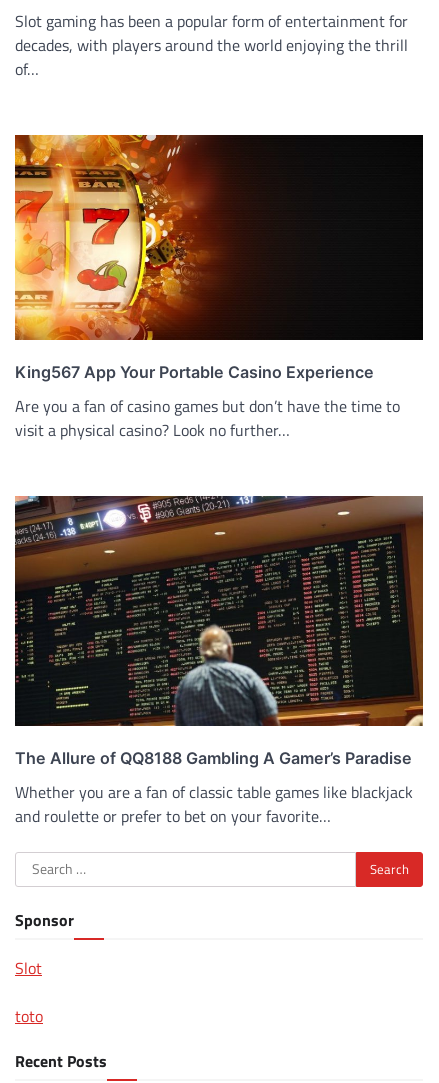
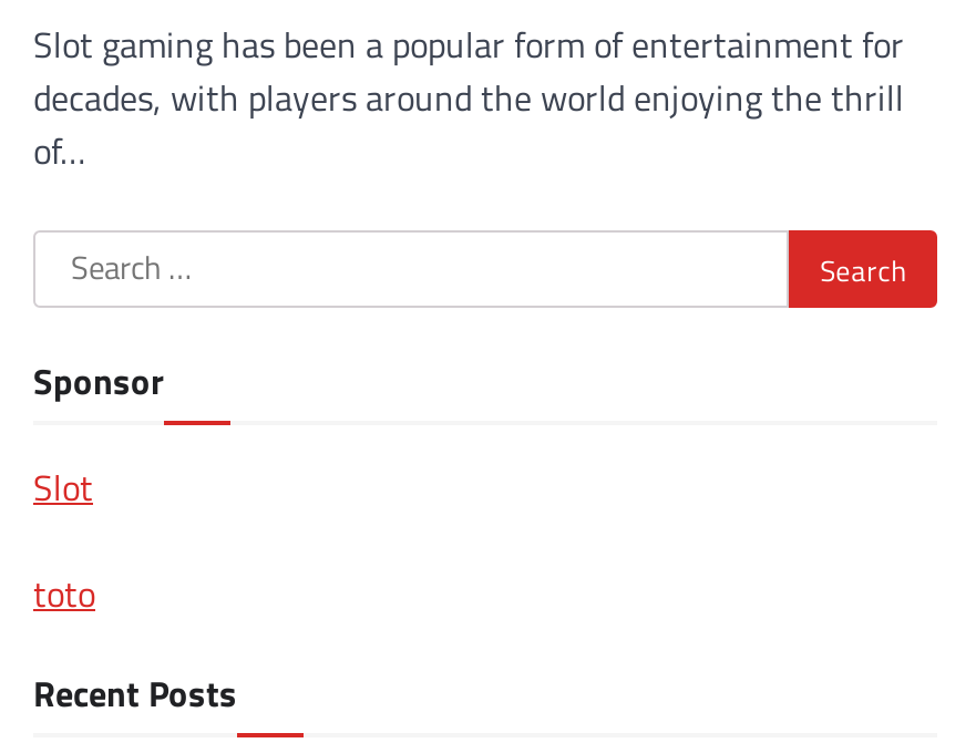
[14,134,424,442] [image] | King567 App Your Portable Casino Experience | Are you a fan of casino games but don’t have the time to | visit a physical casino? Look no further… -> none
[14,495,424,828] [image] | The Allure of QQ8188 Gambling A Gamer’s Paradise | Whether you are a fan of classic table games like blackjack | and roulette or prefer to bet on your favorite… -> none

